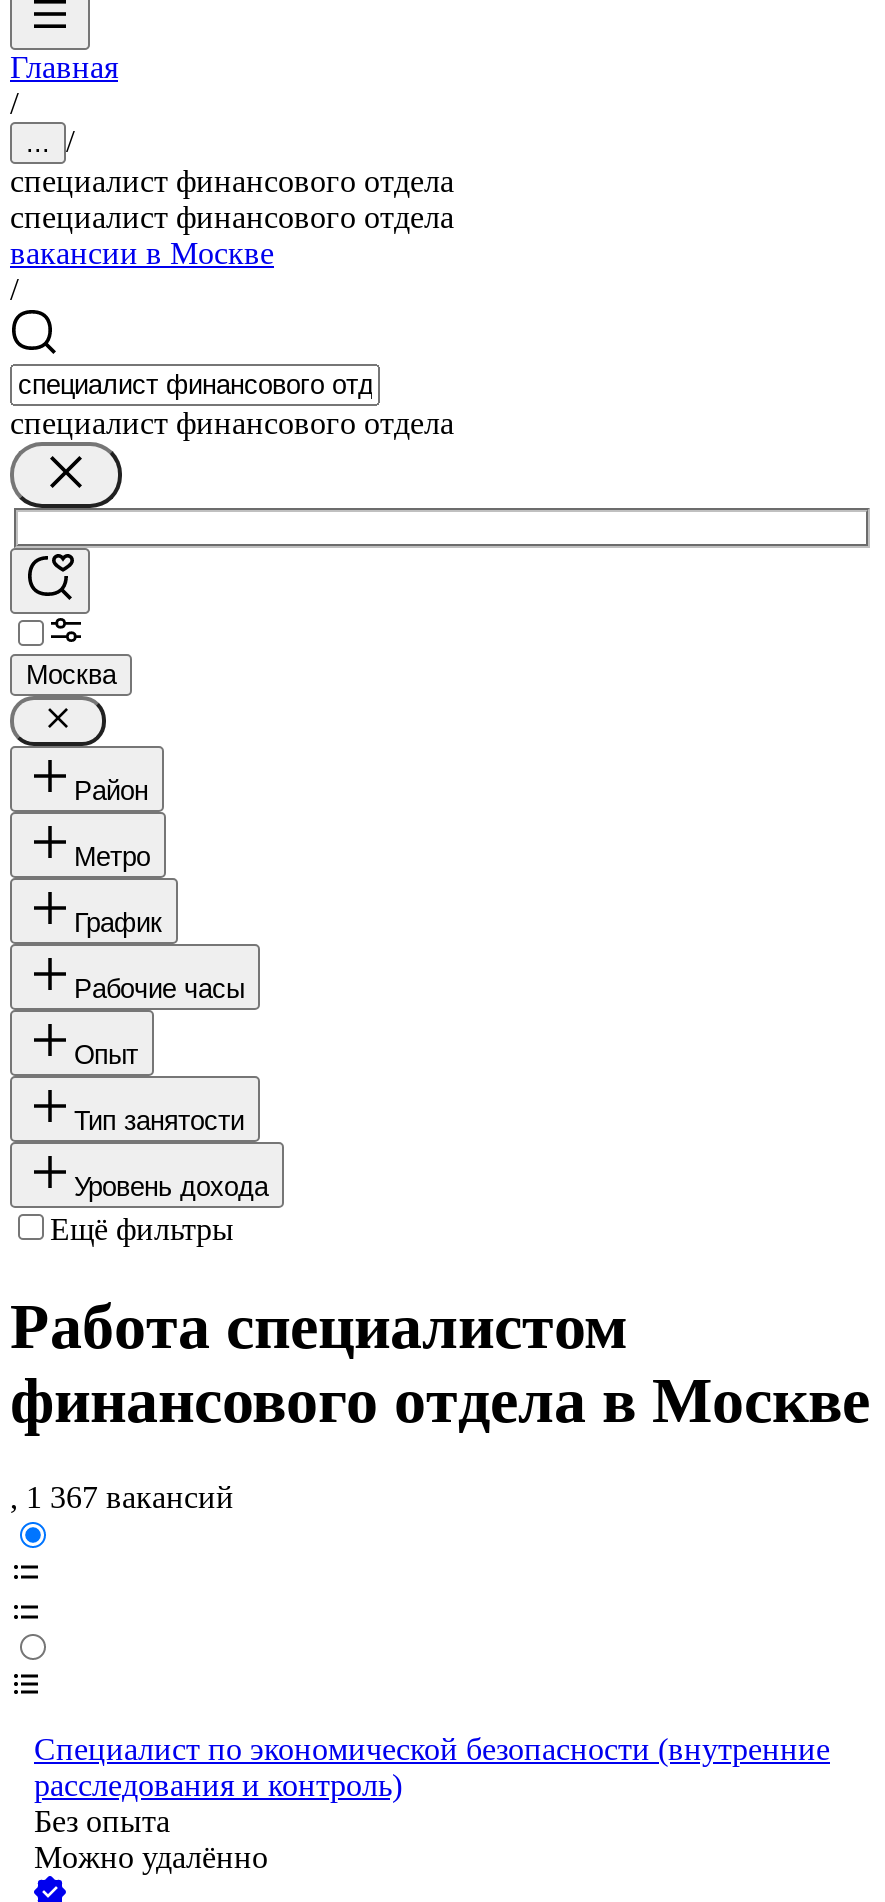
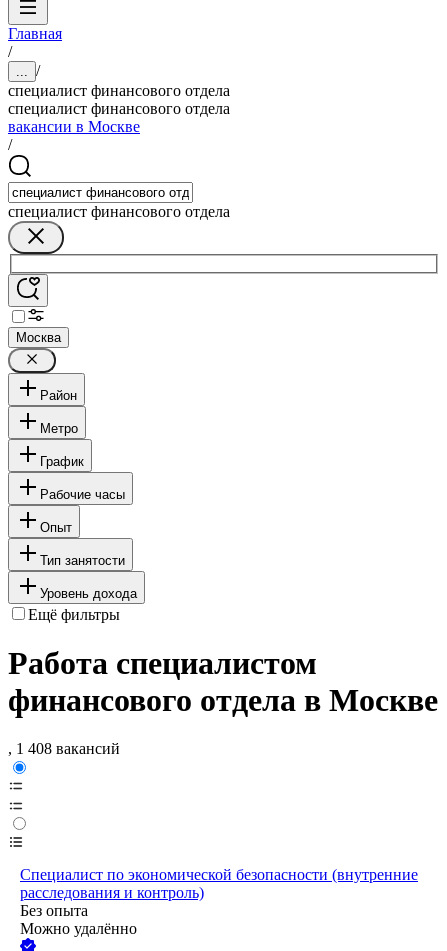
[10,1481,234,1515] , 1 367 вакансий -> [8,740,120,757] , 1 408 вакансий

